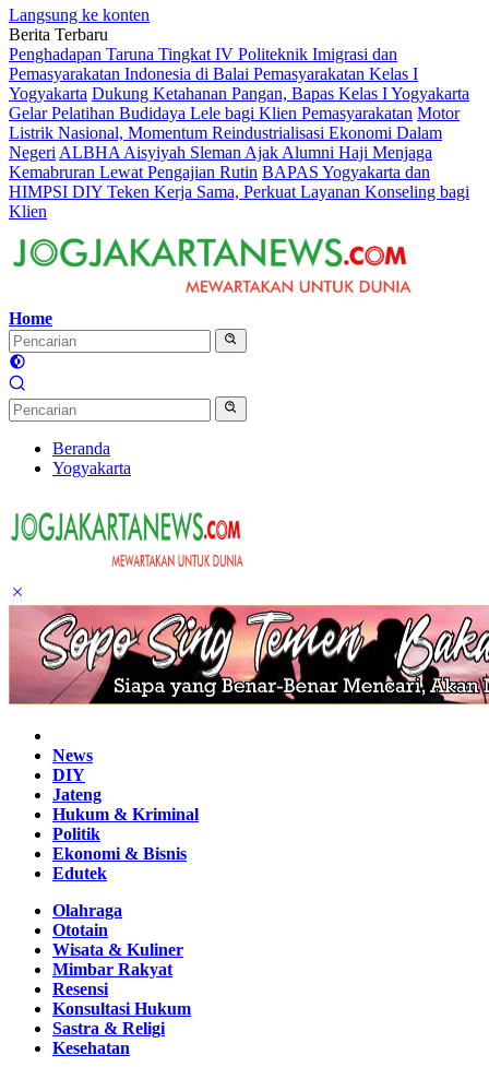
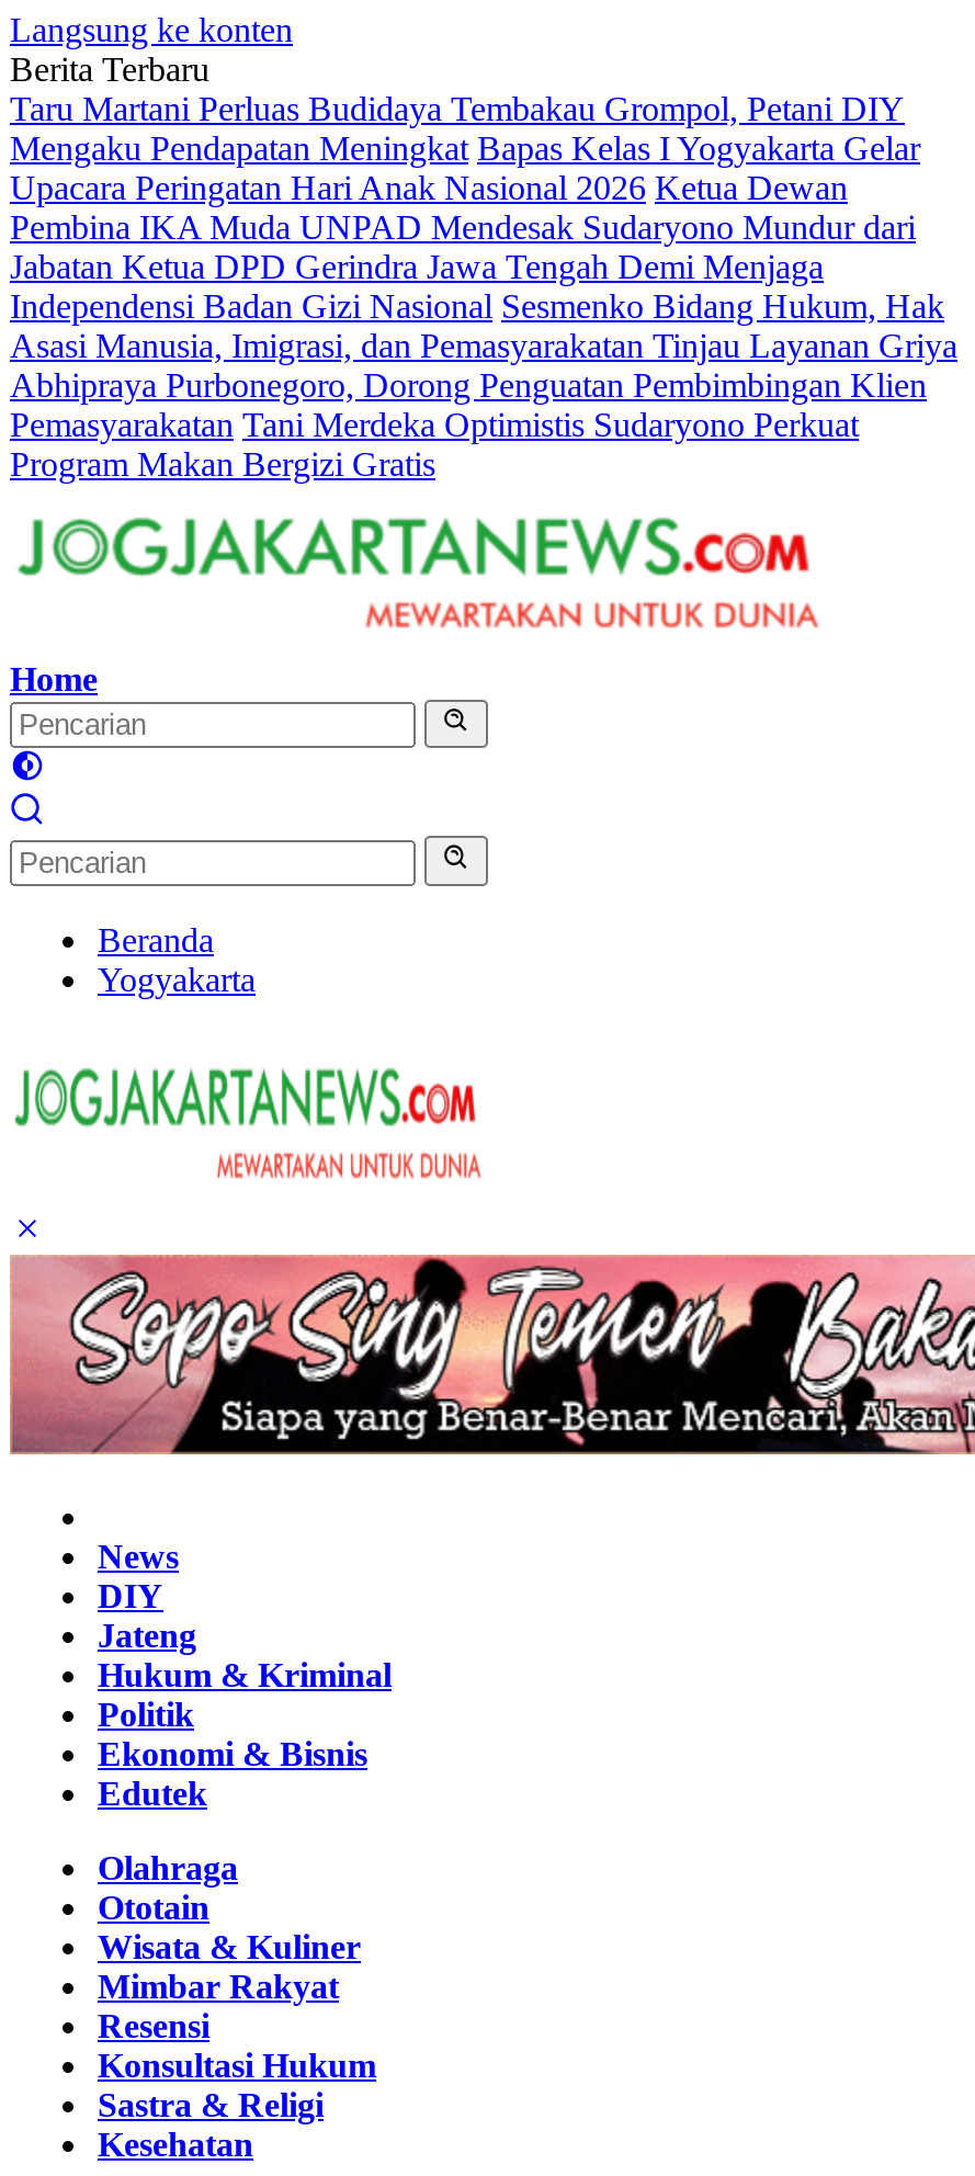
[9,45,469,221] Penghadapan Taruna Tingkat IV Politeknik Imigrasi dan | Pemasyarakatan Indonesia di Balai Pemasyarakatan Kelas I | Yogyakarta Dukung Ketahanan Pangan, Bapas Kelas I Yogyakarta | Gelar Pelatihan Budidaya Lele bagi Klien Pemasyarakatan Motor | Listrik Nasional, Momentum Reindustrialisasi Ekonomi Dalam | Negeri ALBHA Aisyiyah Sleman Ajak Alumni Haji Menjaga | Kemabruran Lewat Pengajian Rutin BAPAS Yogyakarta dan | HIMPSI DIY Teken Kerja Sama, Perkuat Layanan Konseling bagi | Klien -> [10,90,957,483] Taru Martani Perluas Budidaya Tembakau Grompol, Petani DIY | Mengaku Pendapatan Meningkat Bapas Kelas I Yogyakarta Gelar | Upacara Peringatan Hari Anak Nasional 2026 Ketua Dewan | Pembina IKA Muda UNPAD Mendesak Sudaryono Mundur dari | Jabatan Ketua DPD Gerindra Jawa Tengah Demi Menjaga | Independensi Badan Gizi Nasional Sesmenko Bidang Hukum, Hak | Asasi Manusia, Imigrasi, dan Pemasyarakatan Tinjau Layanan Griya | Abhipraya Purbonegoro, Dorong Penguatan Pembimbingan Klien | Pemasyarakatan Tani Merdeka Optimistis Sudaryono Perkuat | Program Makan Bergizi Gratis

